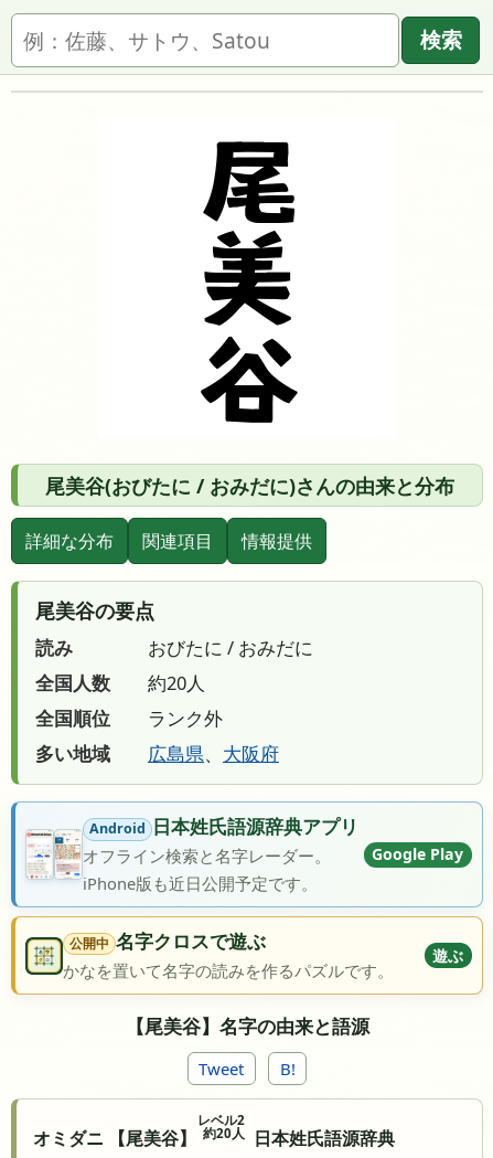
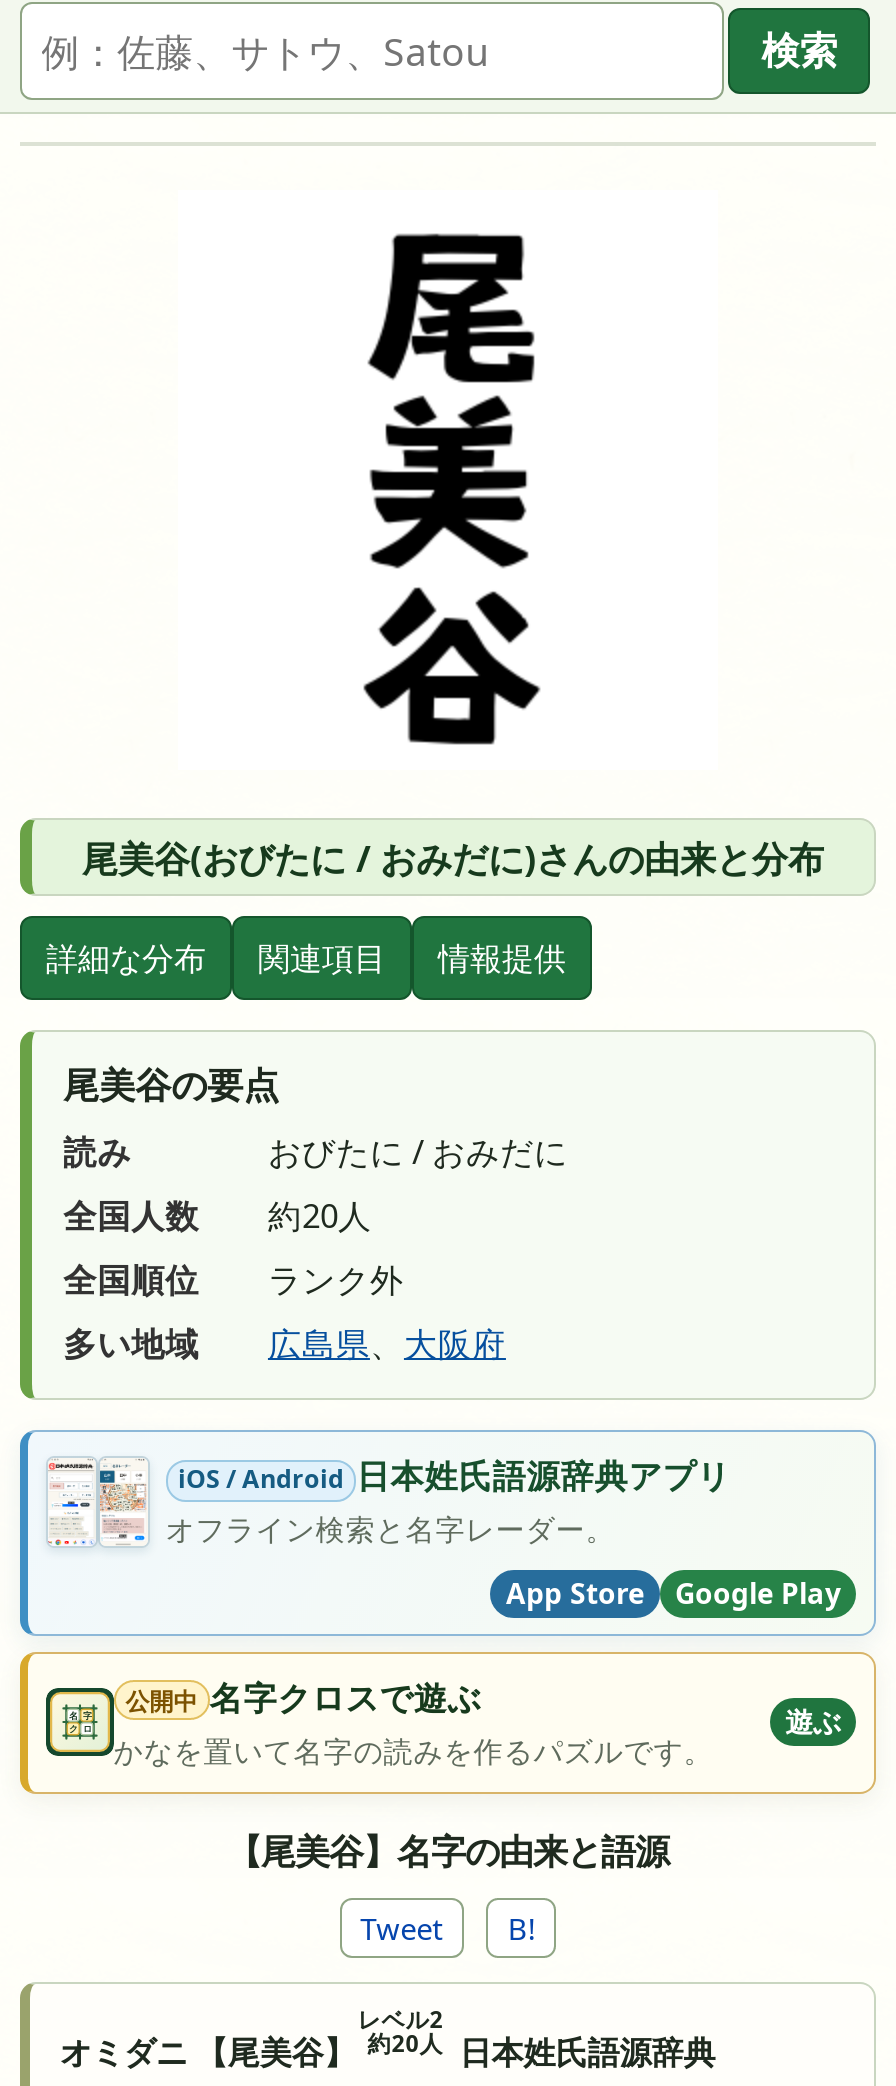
[26,814,359,879] [image] | Android 日本姓氏語源辞典アプリ -> [46,1453,731,1546] [image] | iOS / Android 日本姓氏語源辞典アプリ
moved [372,844,464,865] -> [675,1574,841,1612]: Google Play
[82,872,317,894] iPhone版も近日公開予定です。 -> [506,1574,644,1612] App Store

